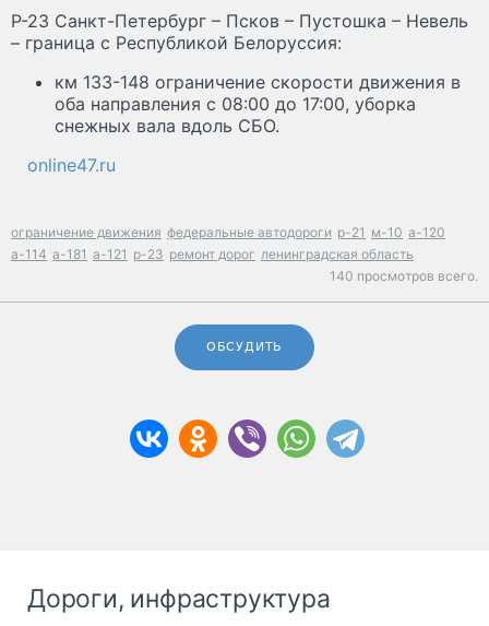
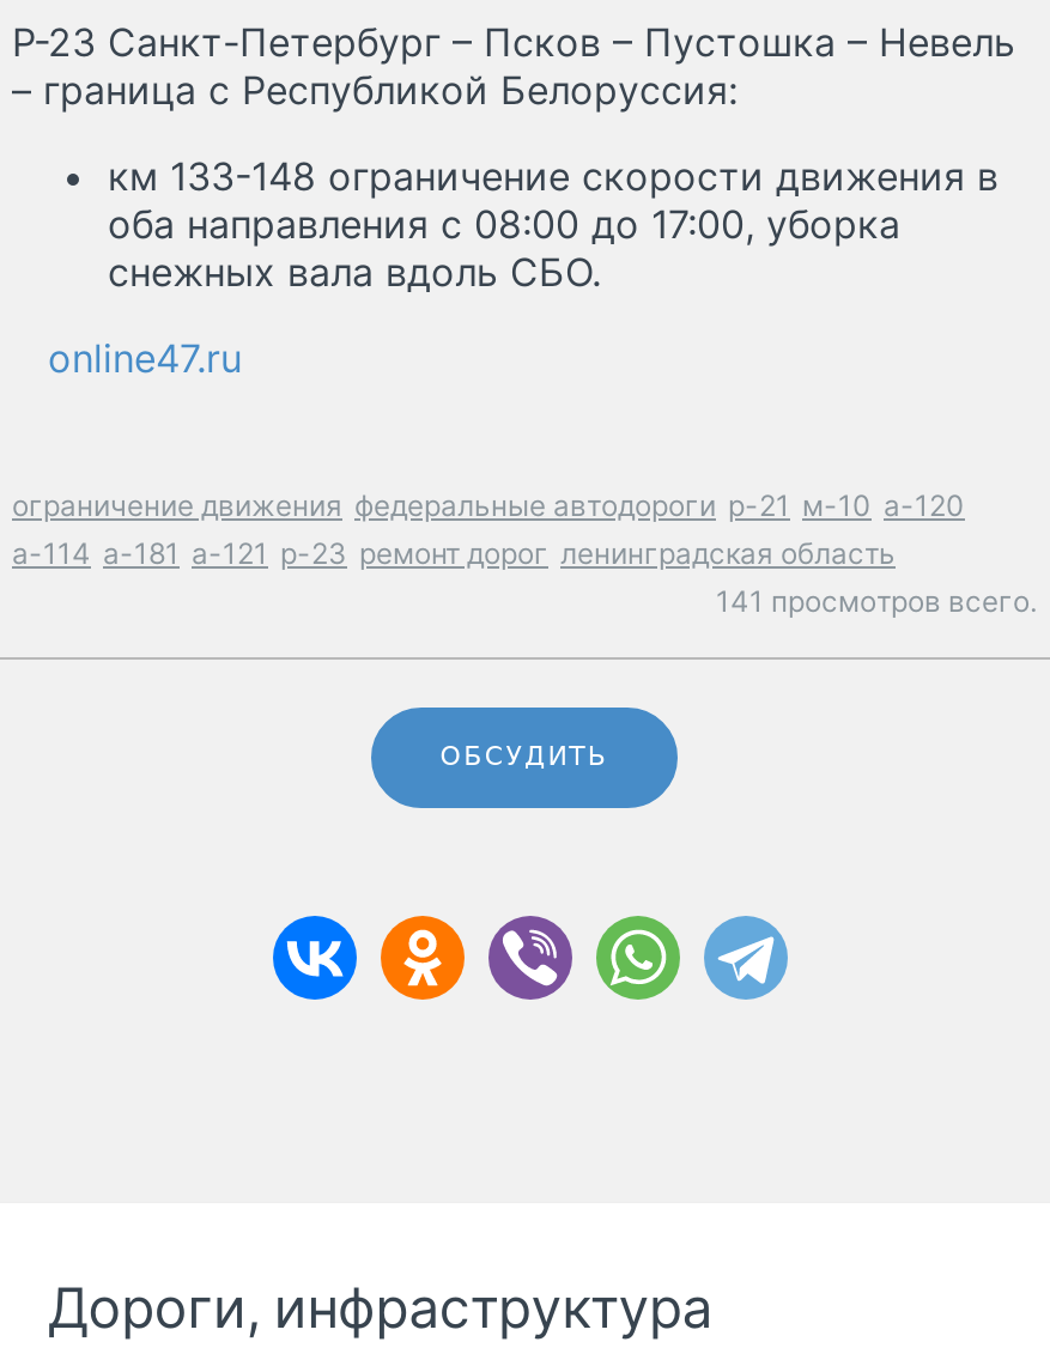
[330,268,478,284] 140 просмотров всего. -> [716,583,1037,619] 141 просмотров всего.

